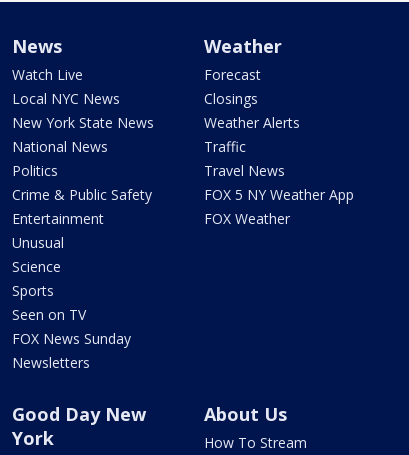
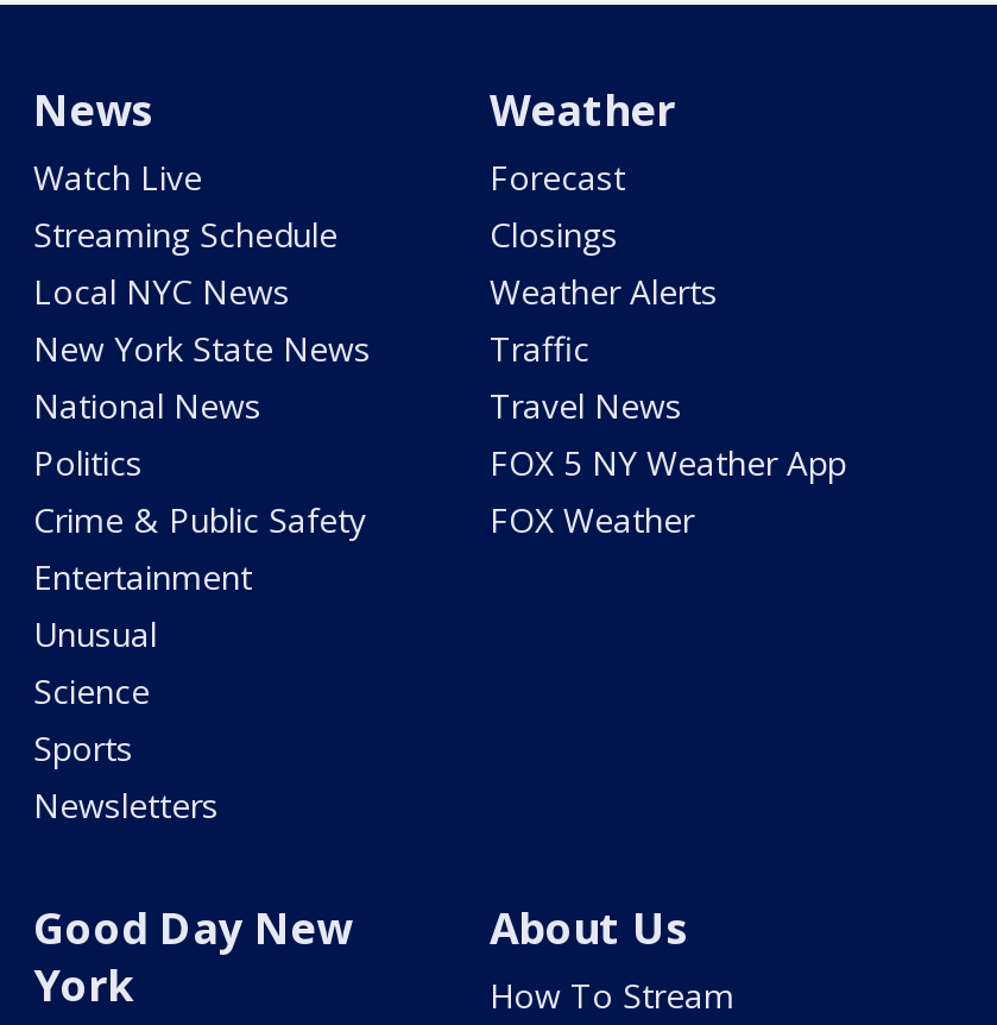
moved [12,89,154,300] -> [33,269,371,771]: Local NYC News | New York State News | National News | ... | Science | Sports
none -> [33,212,337,257] Streaming Schedule
[12,305,131,348] Seen on TV | FOX News Sunday -> none

